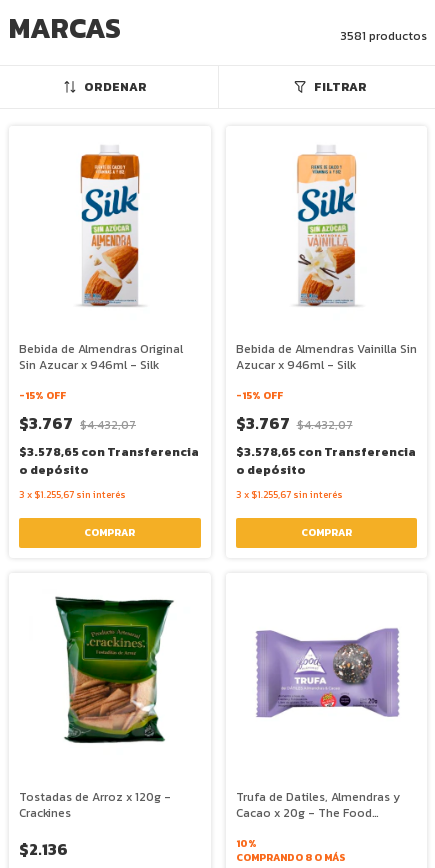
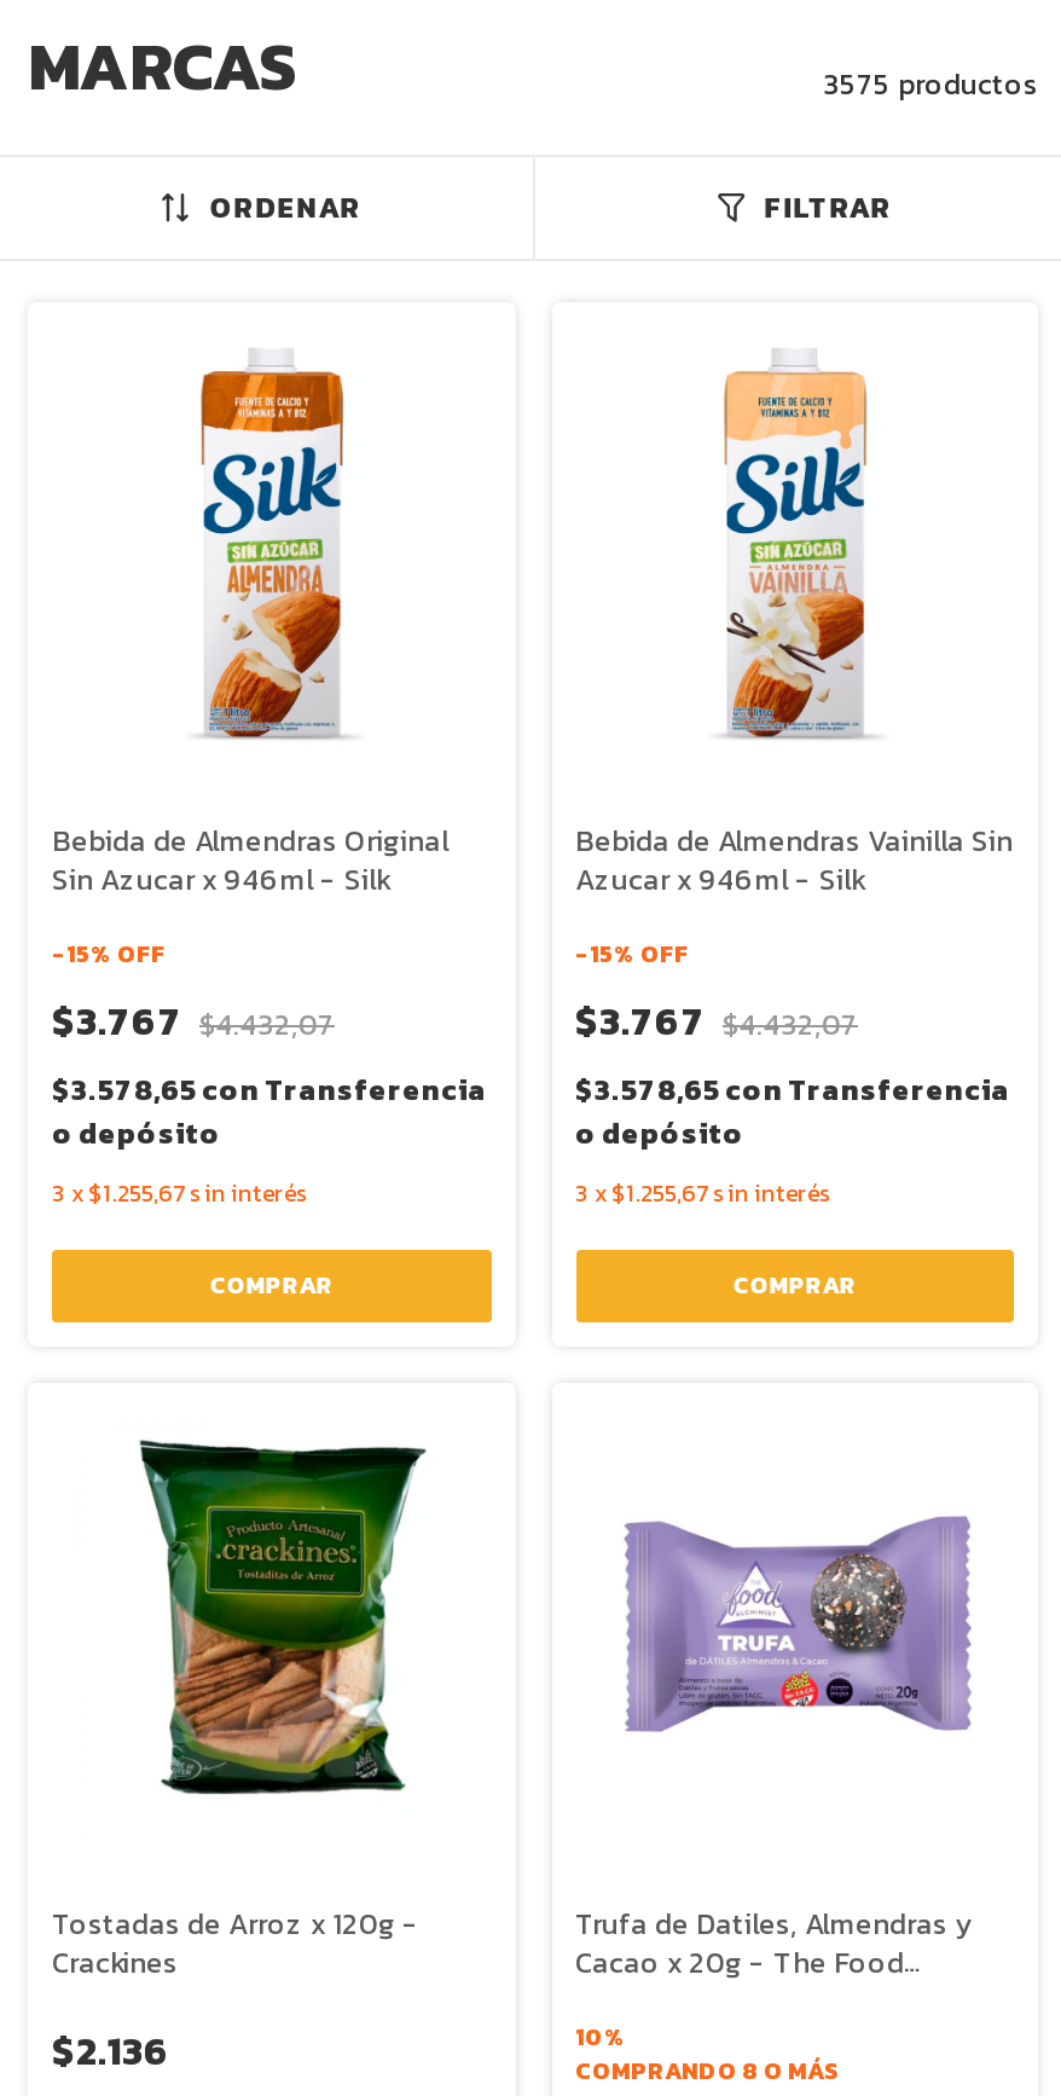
[340,27,427,45] 3581 productos -> [823,63,1038,106] 3575 productos

